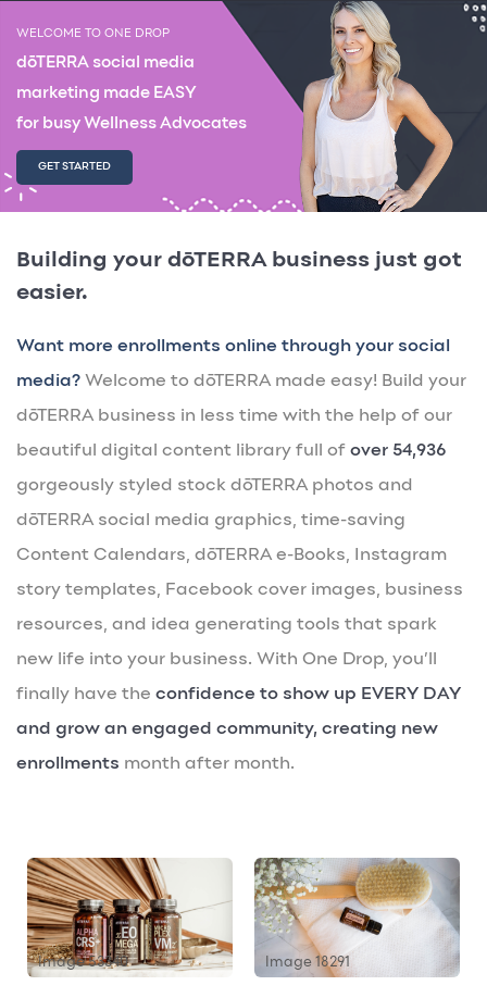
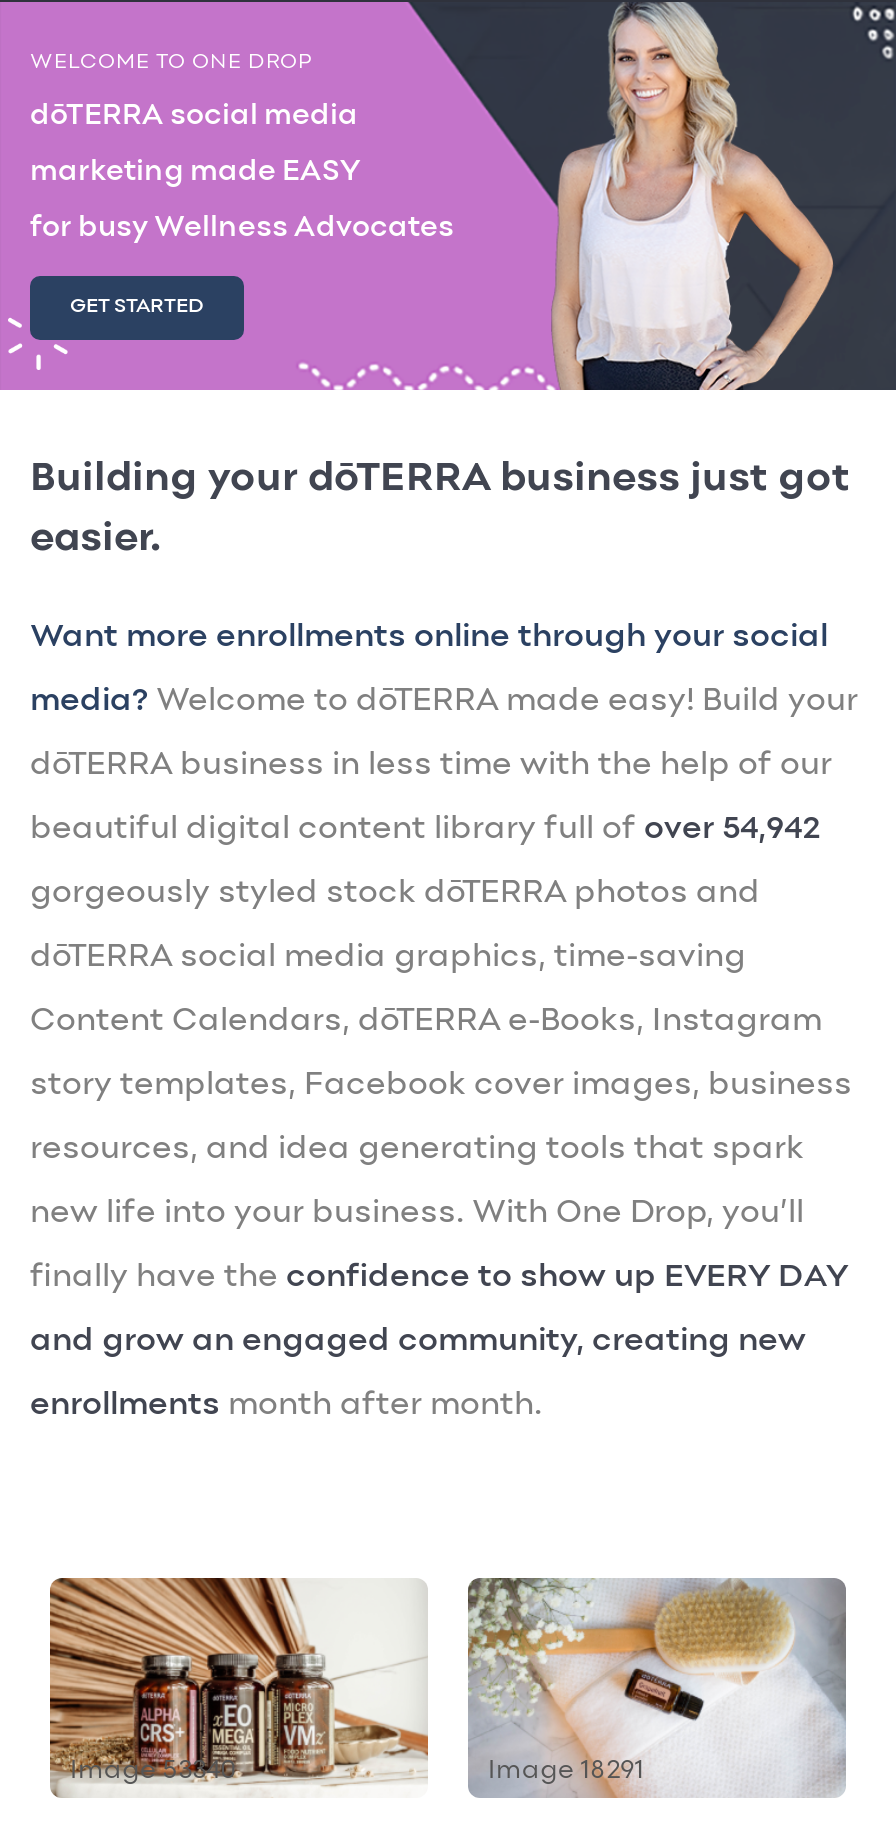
[16,442,446,459] beautiful digital content library full of over 54,936 -> [30,813,820,845] beautiful digital content library full of over 54,942

